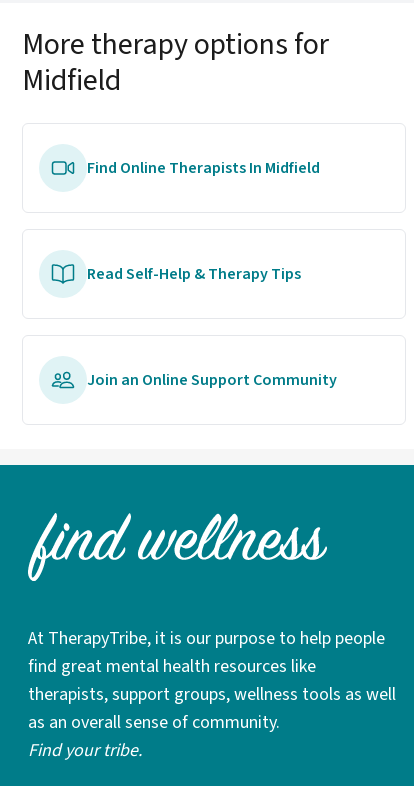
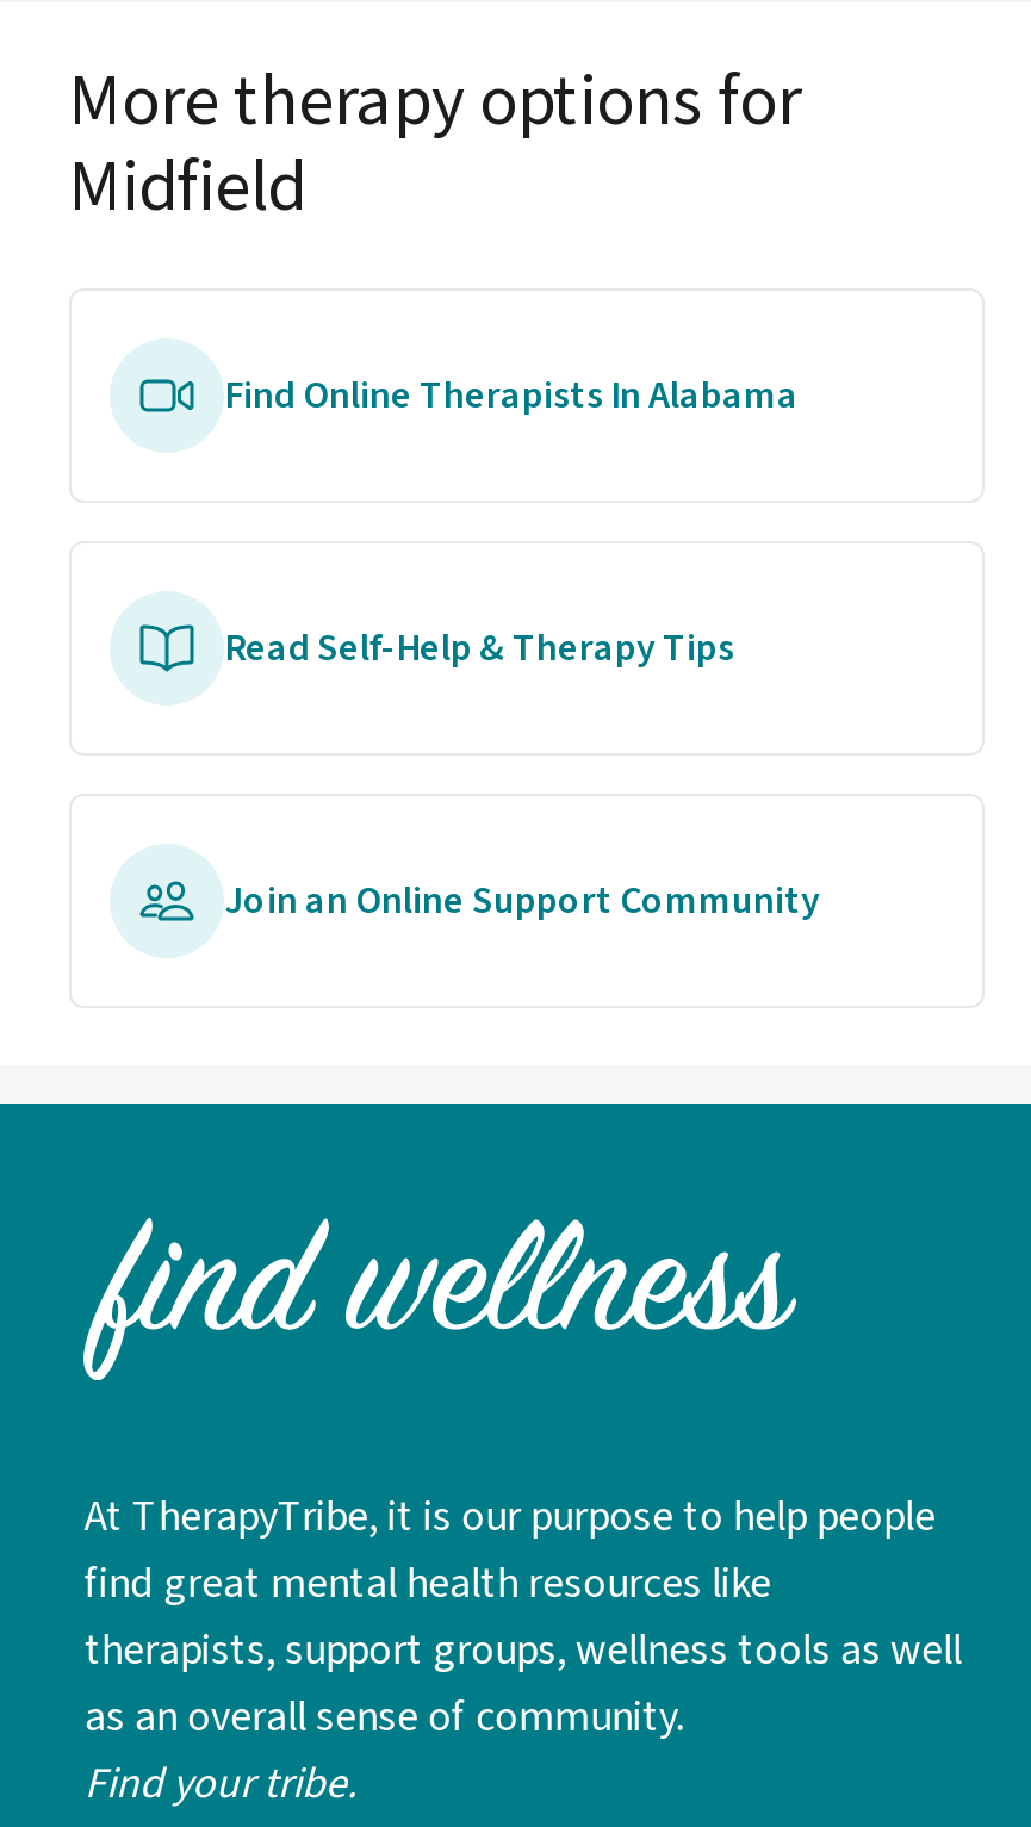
[87,157,320,179] Find Online Therapists In Midfield -> [224,370,799,423] Find Online Therapists In Alabama

